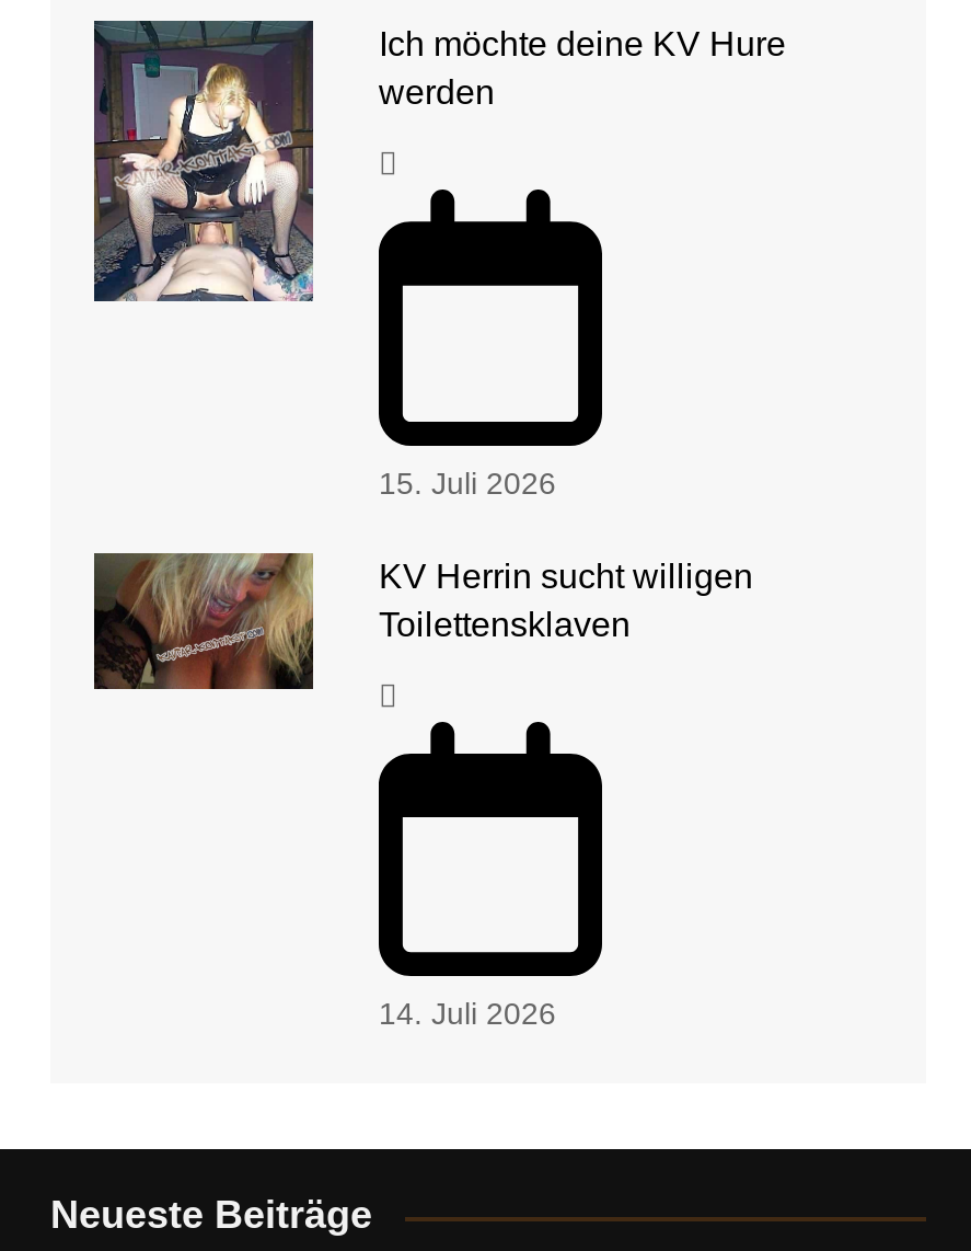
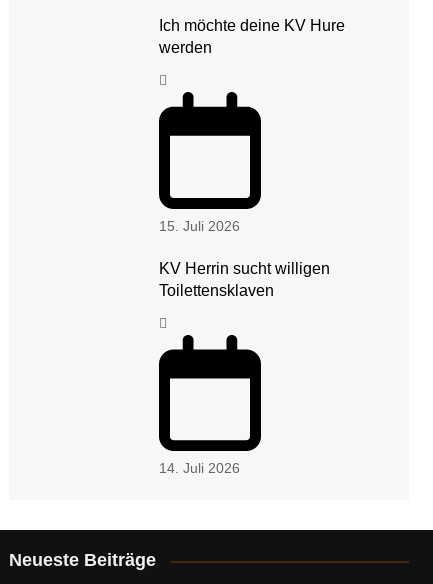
[92,19,315,303] [image] -> none
[92,551,315,691] [image] -> none

